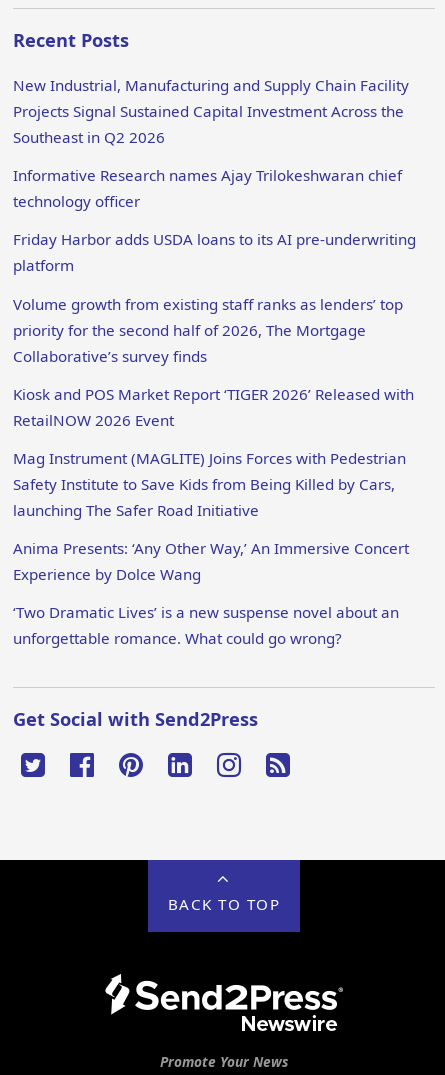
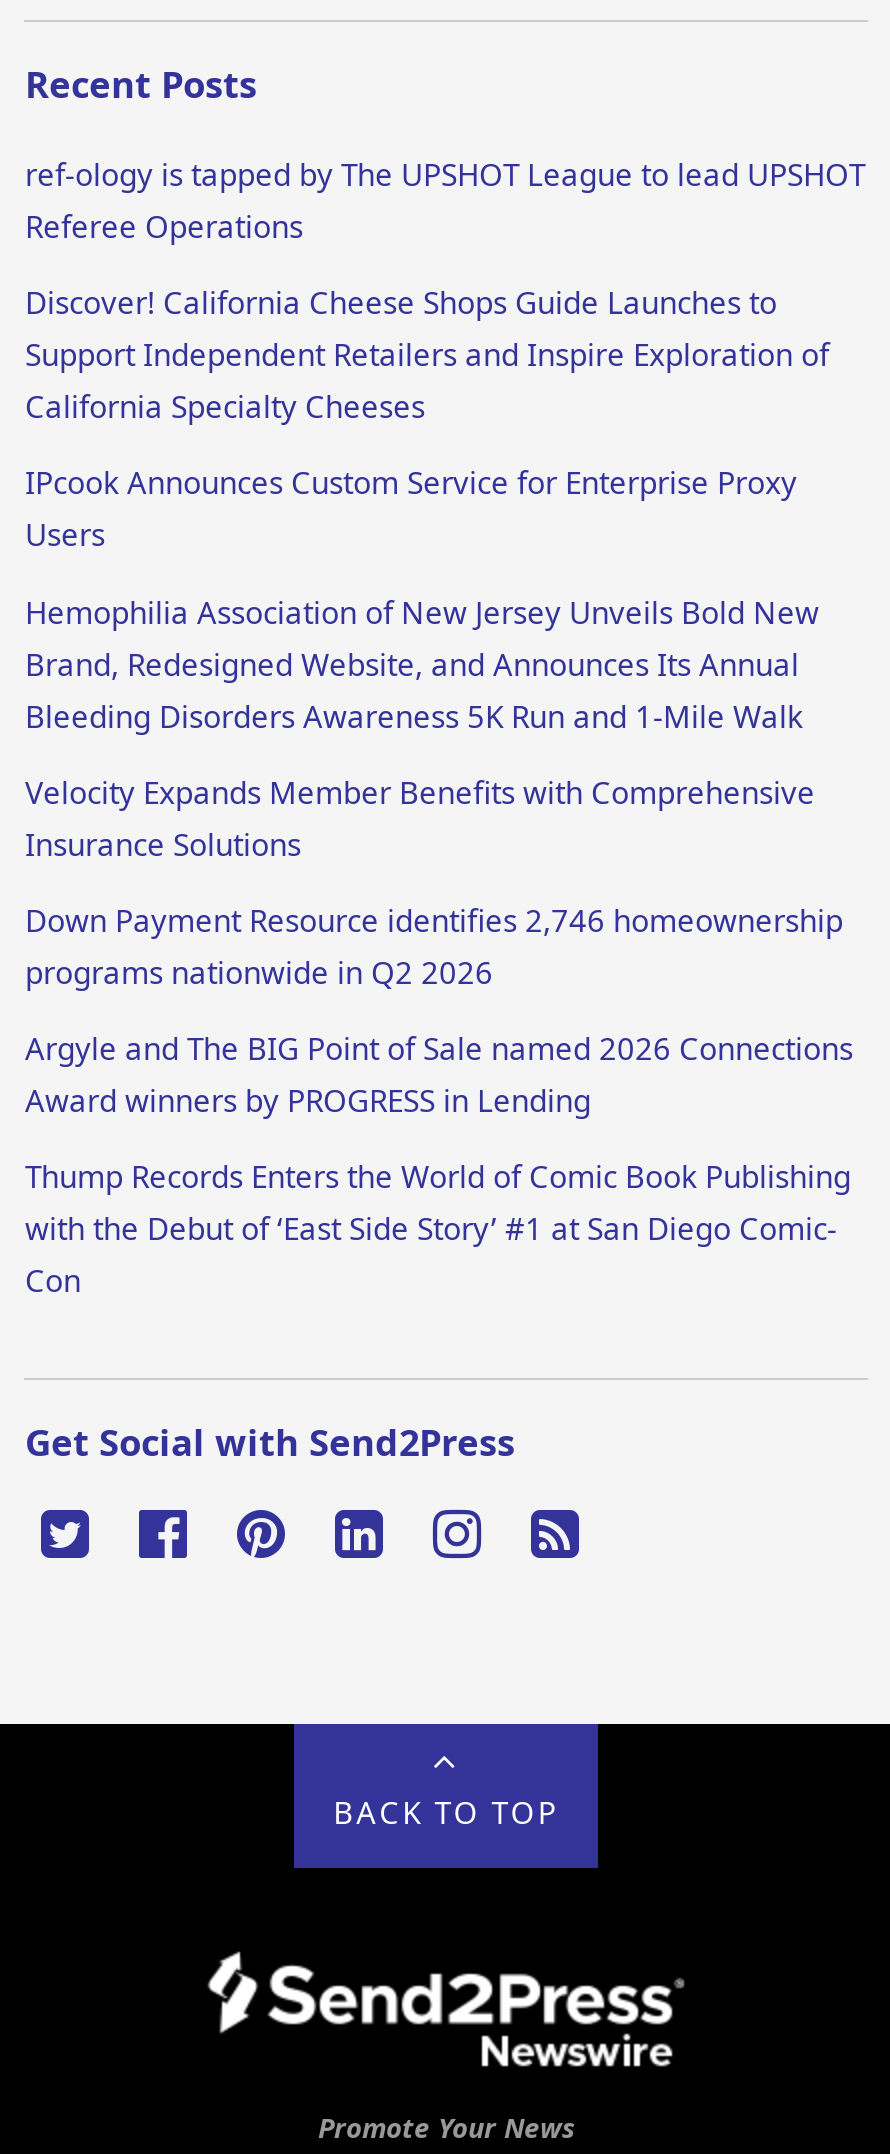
[13,75,409,147] New Industrial, Manufacturing and Supply Chain Facility | Projects Signal Sustained Capital Investment Across the | Southeast in Q2 2026 -> [25,154,865,246] ref-ology is tapped by The UPSHOT League to lead UPSHOT | Referee Operations
[13,165,402,211] Informative Research names Ajay Trilokeshwaran chief | technology officer -> [25,283,829,427] Discover! California Cheese Shops Guide Launches to | Support Independent Retailers and Inspire Exploration of | California Specialty Cheeses
[13,229,416,275] Friday Harbor adds USDA loans to its AI pre-underwriting | platform -> [25,463,797,555] IPcook Announces Custom Service for Enterprise Proxy | Users
[13,294,403,366] Volume growth from existing staff ranks as lenders’ top | priority for the second half of 2026, The Mortgage | Collaborative’s survey finds -> [25,591,819,735] Hemophilia Association of New Jersey Unveils Bold New | Brand, Redesigned Website, and Announces Its Annual | Bleeding Disorders Awareness 5K Run and 1-Mile Walk
[13,384,414,430] Kiosk and POS Market Report ‘TIGER 2026’ Released with | RetailNOW 2026 Event -> [25,772,815,864] Velocity Expands Member Benefits with Comprehensive | Insurance Solutions
[13,448,406,520] Mag Instrument (MAGLITE) Joins Forces with Pedestrian | Safety Institute to Save Kids from Being Killed by Cars, | launching The Safer Road Initiative -> [25,900,843,992] Down Payment Resource identifies 2,746 homeownership | programs nationwide in Q2 2026
[13,538,409,584] Anima Presents: ‘Any Other Way,’ An Immersive Concert | Experience by Dolce Wang -> [25,1028,853,1120] Argyle and The BIG Point of Sale named 2026 Connections | Award winners by PROGRESS in Lending
[13,602,399,648] ‘Two Dramatic Lives’ is a new suspense novel about an | unforgettable romance. What could go wrong? -> [25,1156,851,1300] Thump Records Enters the World of Comic Book Publishing | with the Debut of ‘East Side Story’ #1 at San Diego Comic- | Con

